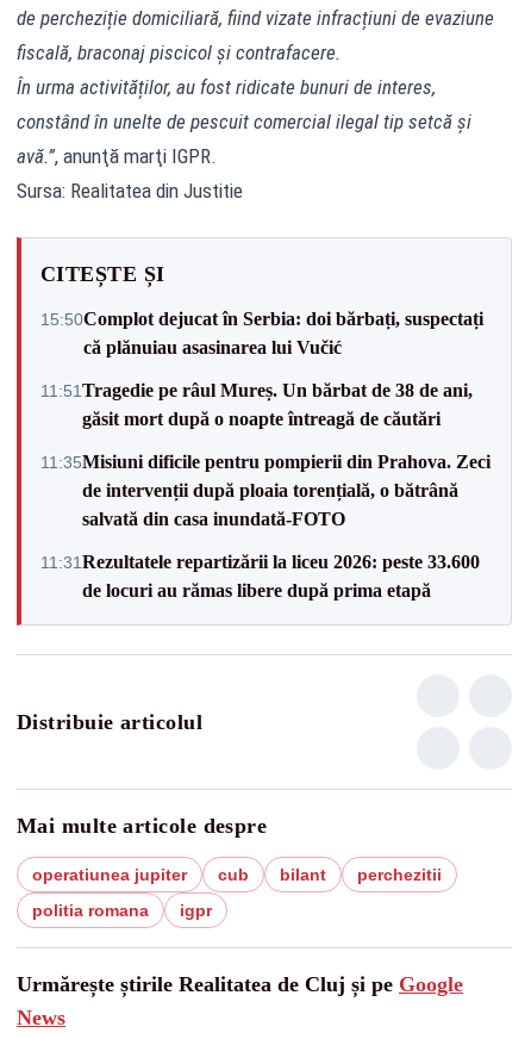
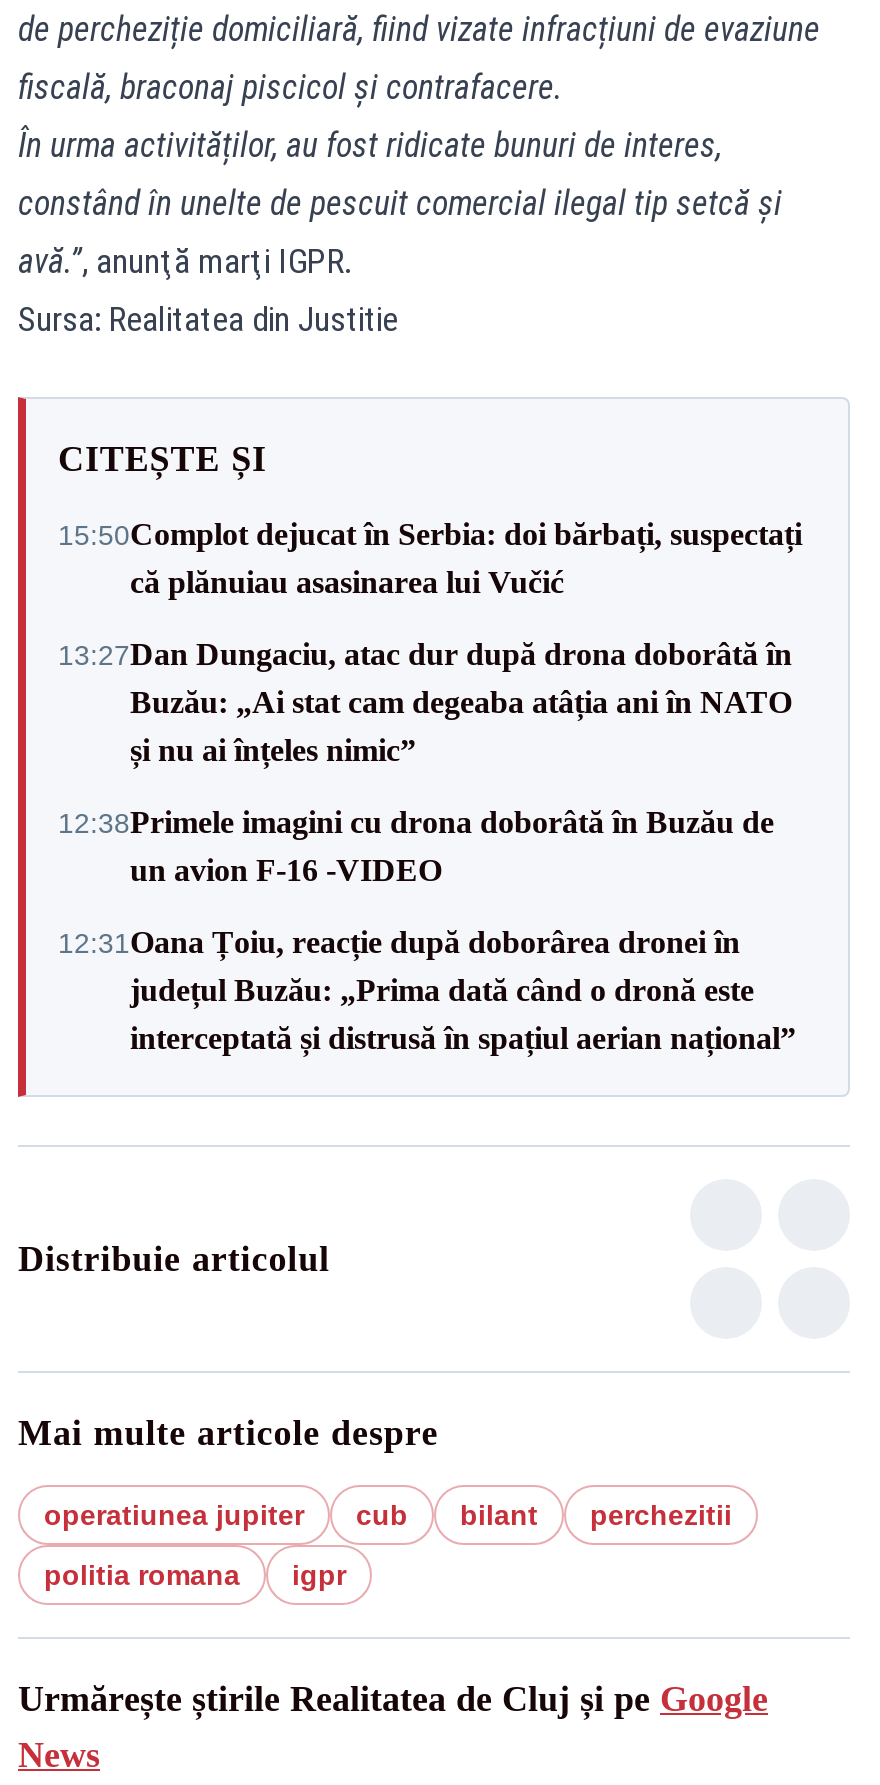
[40,379,473,428] 11:51 Tragedie pe râul Mureș. Un bărbat de 38 de ani, | găsit mort după o noapte întreagă de căutări -> [58,637,792,767] 13:27Dan Dungaciu, atac dur după drona doborâtă în | Buzău: „Ai stat cam degeaba atâția ani în NATO | și nu ai înțeles nimic”
[40,451,491,528] 11:35Misiuni dificile pentru pompierii din Prahova. Zeci | de intervenții după ploaia torențială, o bătrână | salvată din casa inundată-FOTO -> [58,805,774,887] 12:38Primele imagini cu drona doborâtă în Buzău de | un avion F-16 -VIDEO
[40,551,480,600] 11:31 Rezultatele repartizării la liceu 2026: peste 33.600 | de locuri au rămas libere după prima etapă -> [58,925,796,1055] 12:31Oana Țoiu, reacție după doborârea dronei în | județul Buzău: „Prima dată când o dronă este | interceptată și distrusă în spațiul aerian național”

